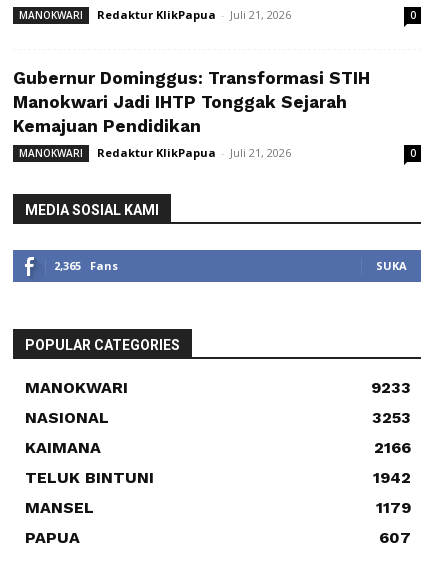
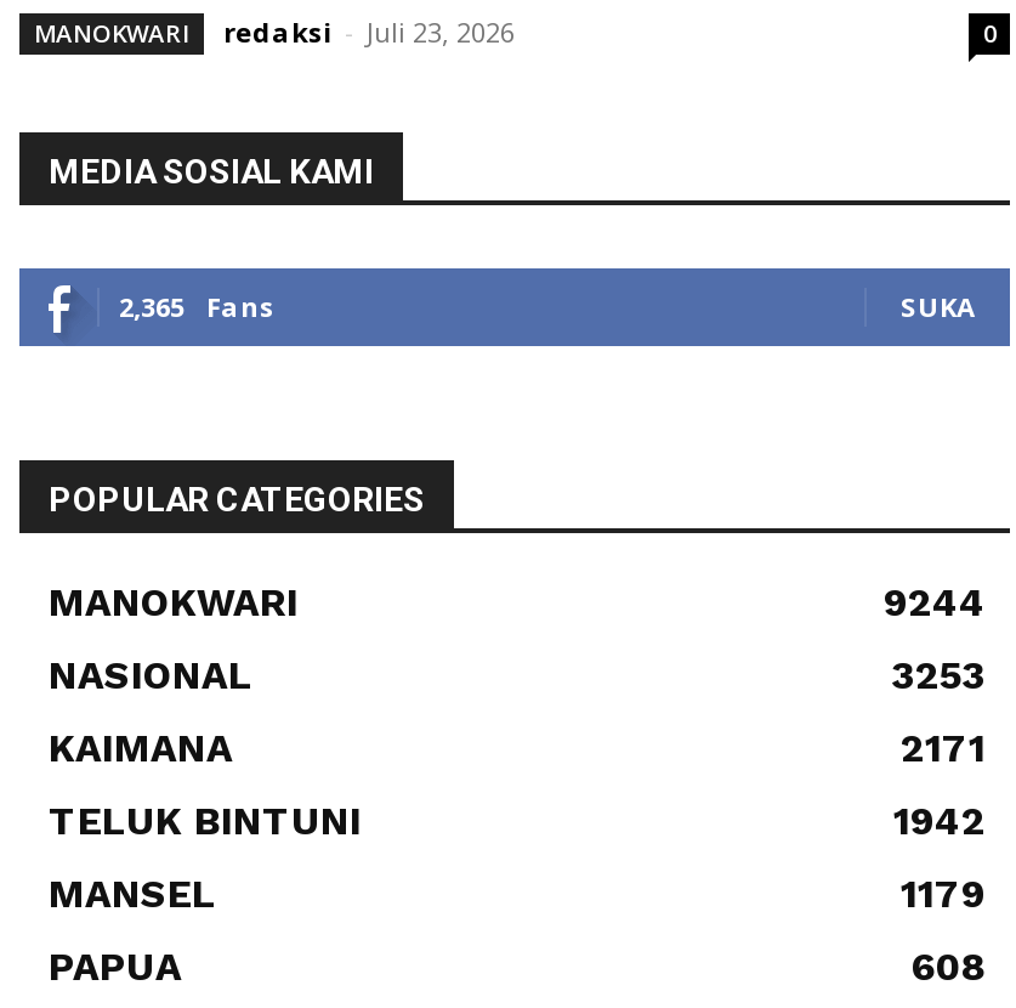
[13,7,416,160] Redaktur KlikPapua - Juli 21, 2026 | 0 | Gubernur Dominggus: Transformasi STIH | Manokwari Jadi IHTP Tonggak Sejarah | Kemajuan Pendidikan | MANOKWARI | Redaktur KlikPapua - Juli 21, 2026 -> [223,13,515,49] redaksi - Juli 23, 2026
[371,378,411,397] 9233 -> [884,579,986,625] 9244
[374,438,411,457] 2166 -> [901,725,986,771] 2171
[379,528,411,547] 607 -> [910,943,986,989] 608

